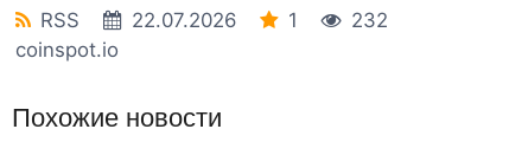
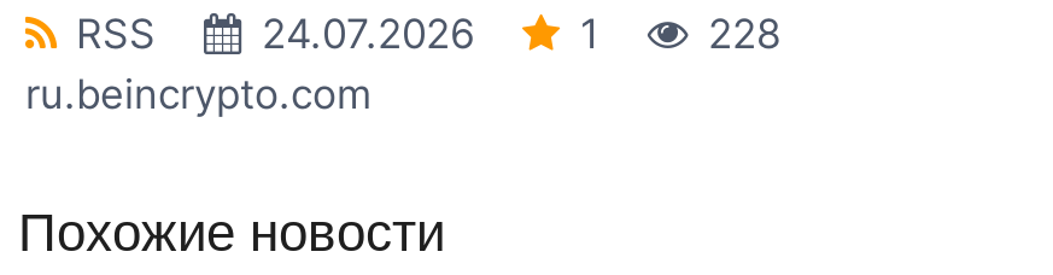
[15,9,388,62] 232 | coinspot.io -> [25,11,780,119] 228 | ru.beincrypto.com
[126,9,236,32] 22.07.2026 -> [250,11,474,59] 24.07.2026

